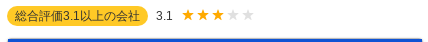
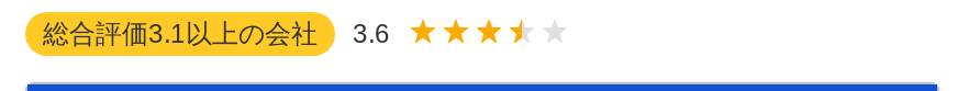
[15,9,173,23] 総合評価3.1以上の会社 3.1 -> [43,18,390,50] 総合評価3.1以上の会社 3.6

